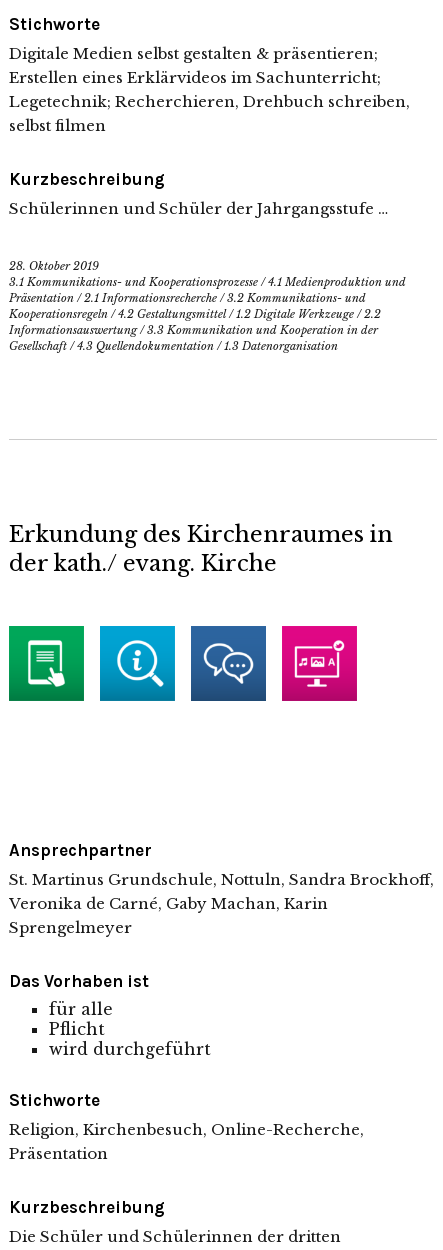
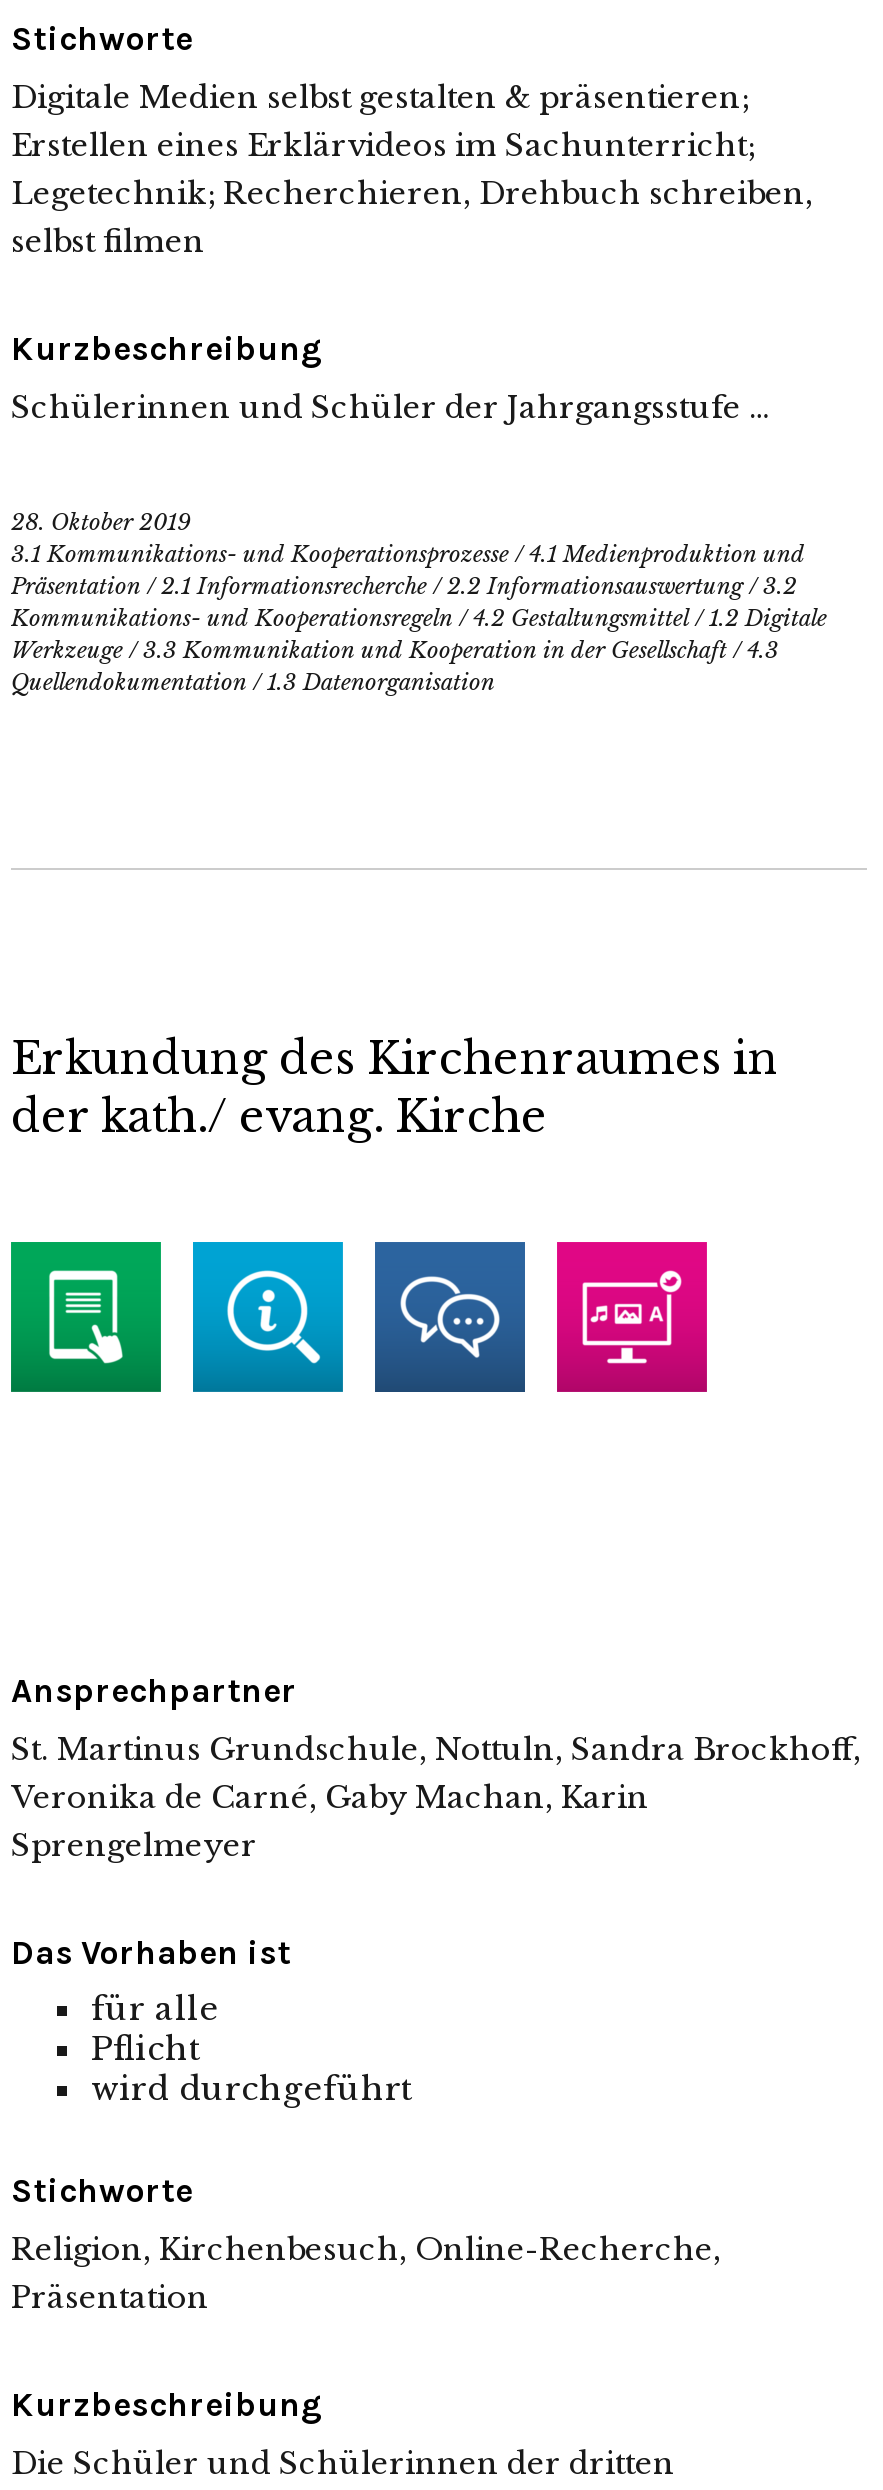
[9,291,381,353] Präsentation /2.1 Informationsrecherche /3.2 Kommunikations- und | Kooperationsregeln /4.2 Gestaltungsmittel /1.2 Digitale Werkzeuge /2.2 | Informationsauswertung/3.3 Kommunikation und Kooperation in der | Gesellschaft /4.3 Quellendokumentation /1.3 Datenorganisation -> [11,572,827,696] Präsentation /2.1 Informationsrecherche /2.2 Informationsauswertung/3.2 | Kommunikations- und Kooperationsregeln /4.2 Gestaltungsmittel/1.2 Digitale | Werkzeuge /3.3 Kommunikation und Kooperation in der Gesellschaft /4.3 | Quellendokumentation /1.3 Datenorganisation

